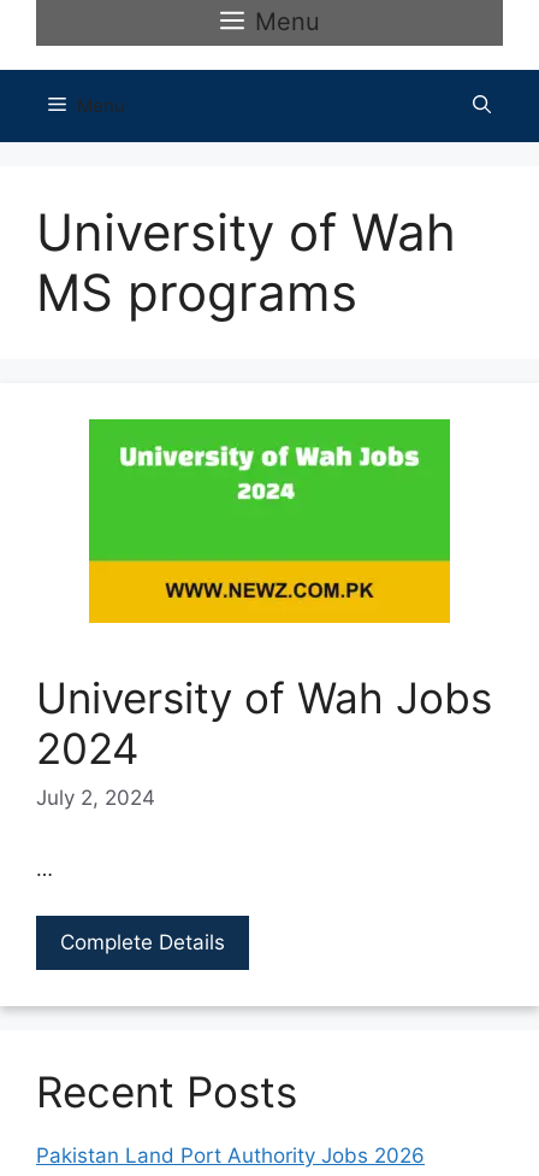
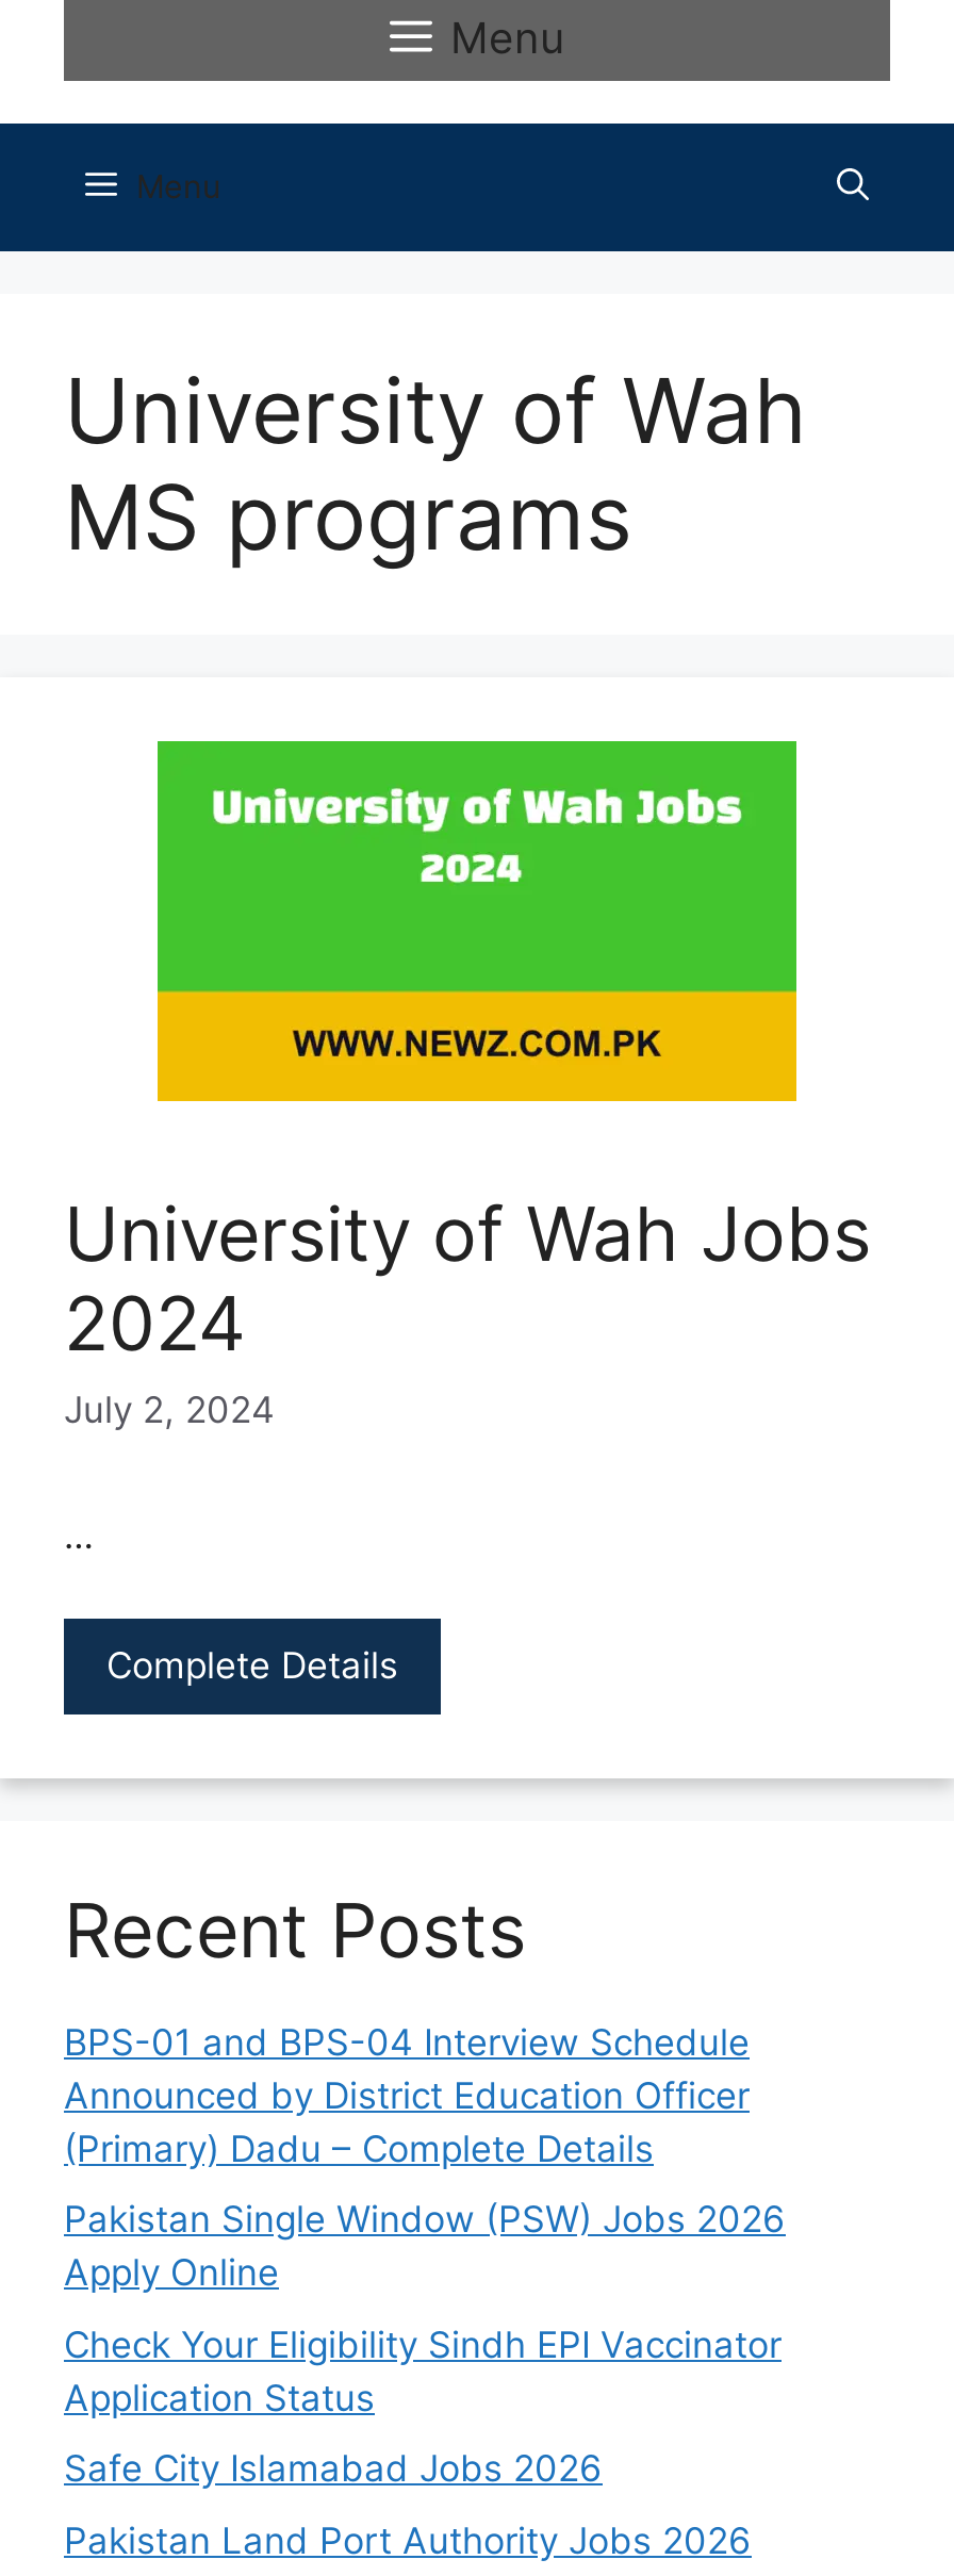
none -> [64,2020,786,2490] BPS-01 and BPS-04 Interview Schedule | Announced by District Education Officer | (Primary) Dadu – Complete Details | Pakistan Single Window (PSW) Jobs 2026 | Apply Online | Check Your Eligibility Sindh EPI Vaccinator | Application Status | Safe City Islamabad Jobs 2026

